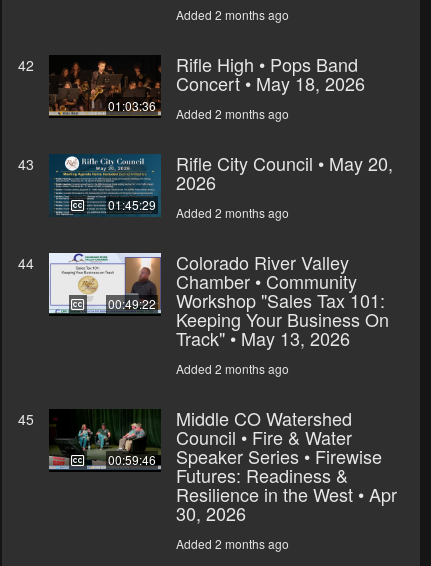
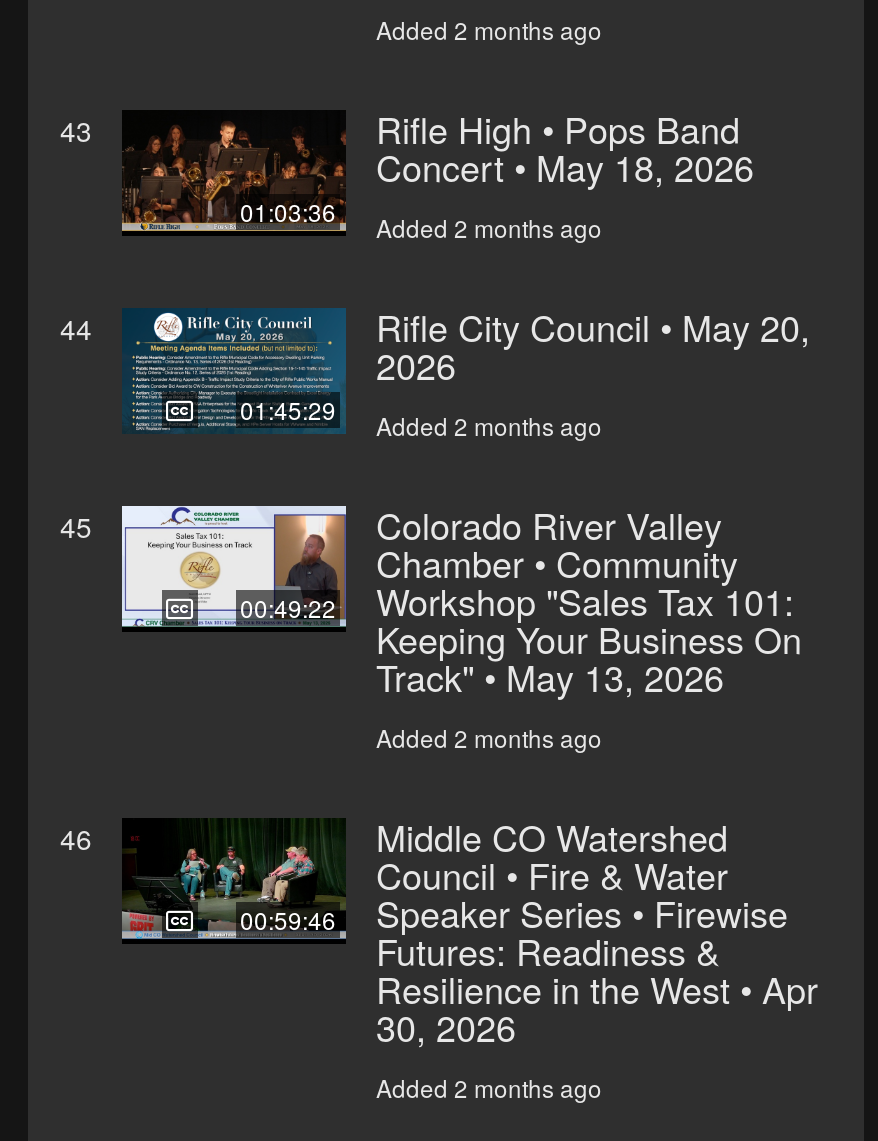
[18,55,34,75] 42 -> [60,110,92,150] 43
[18,154,34,174] 43 -> [60,308,92,348] 44
[18,253,34,273] 44 -> [60,506,92,546] 45
[18,409,34,429] 45 -> [60,818,92,858] 46

